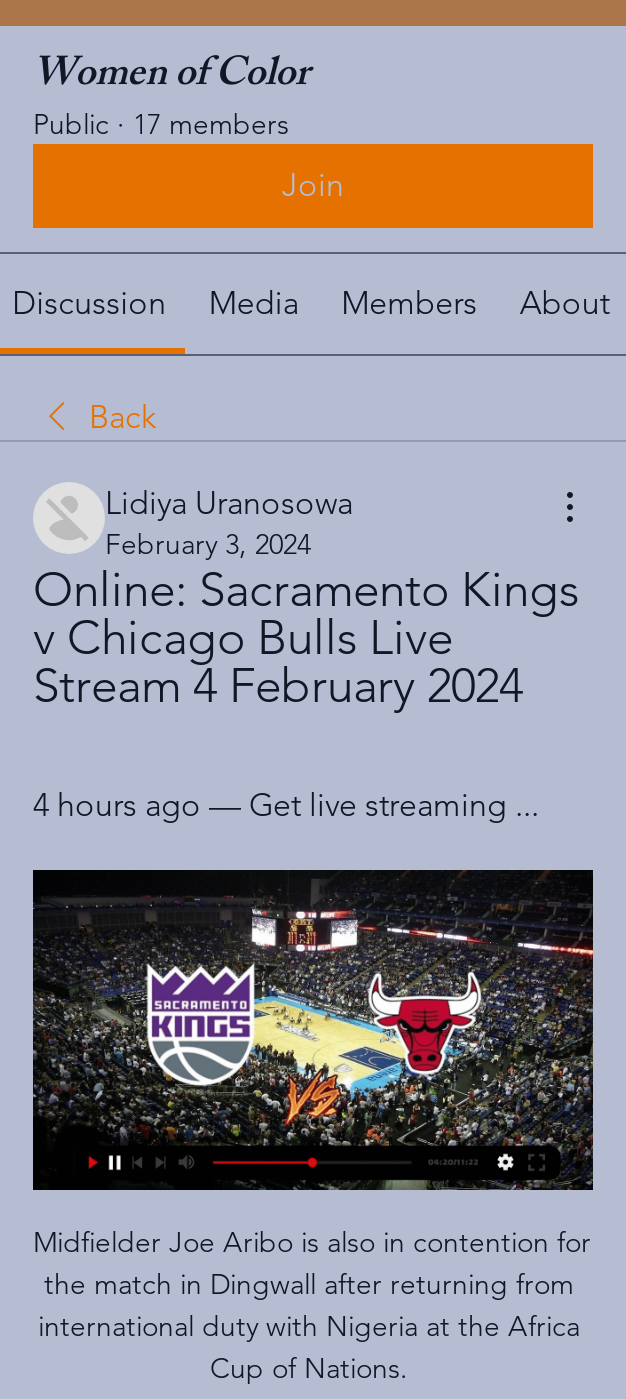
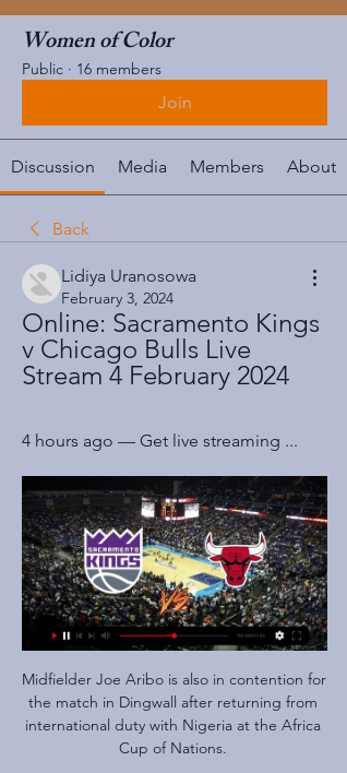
[33,106,289,142] Public · 17 members -> [22,59,161,79] Public · 16 members

